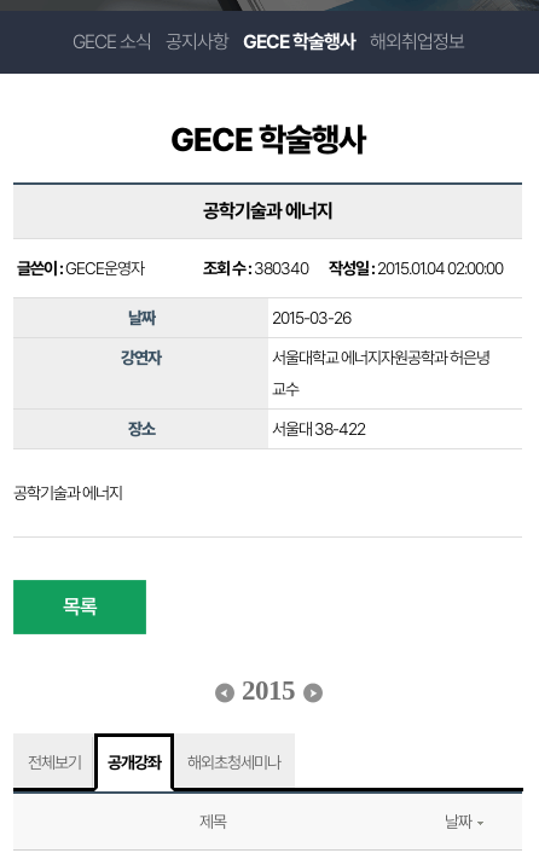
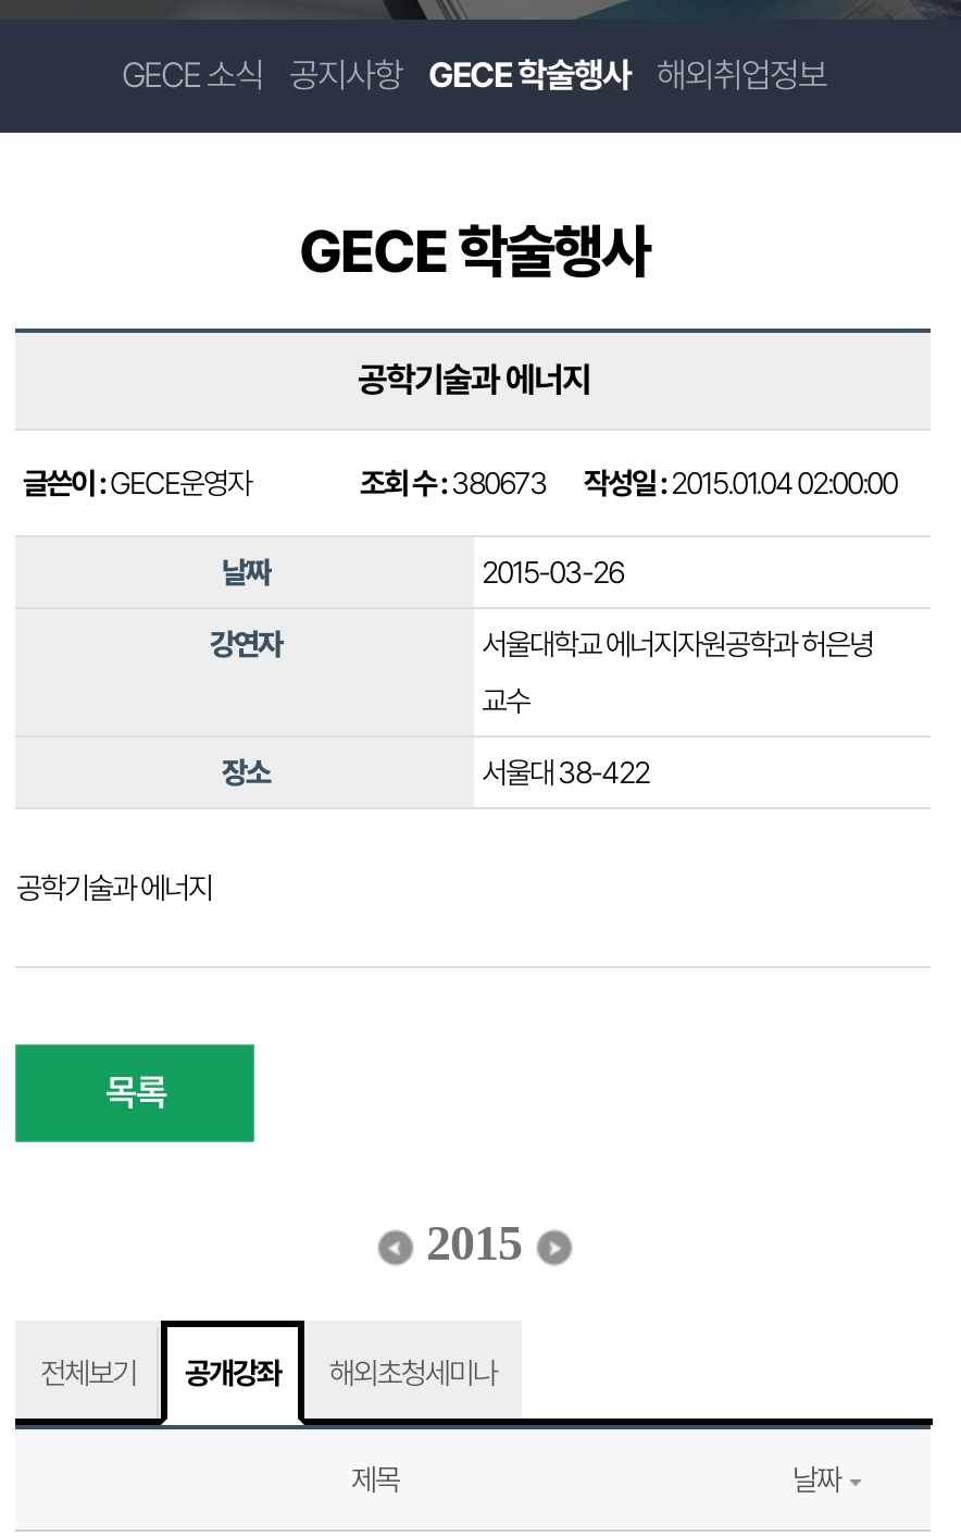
[204,259,503,278] 조회 수 : 380340 작성일 : 2015.01.04 02:00:00 -> [360,466,897,500] 조회 수 : 380673 작성일 : 2015.01.04 02:00:00

